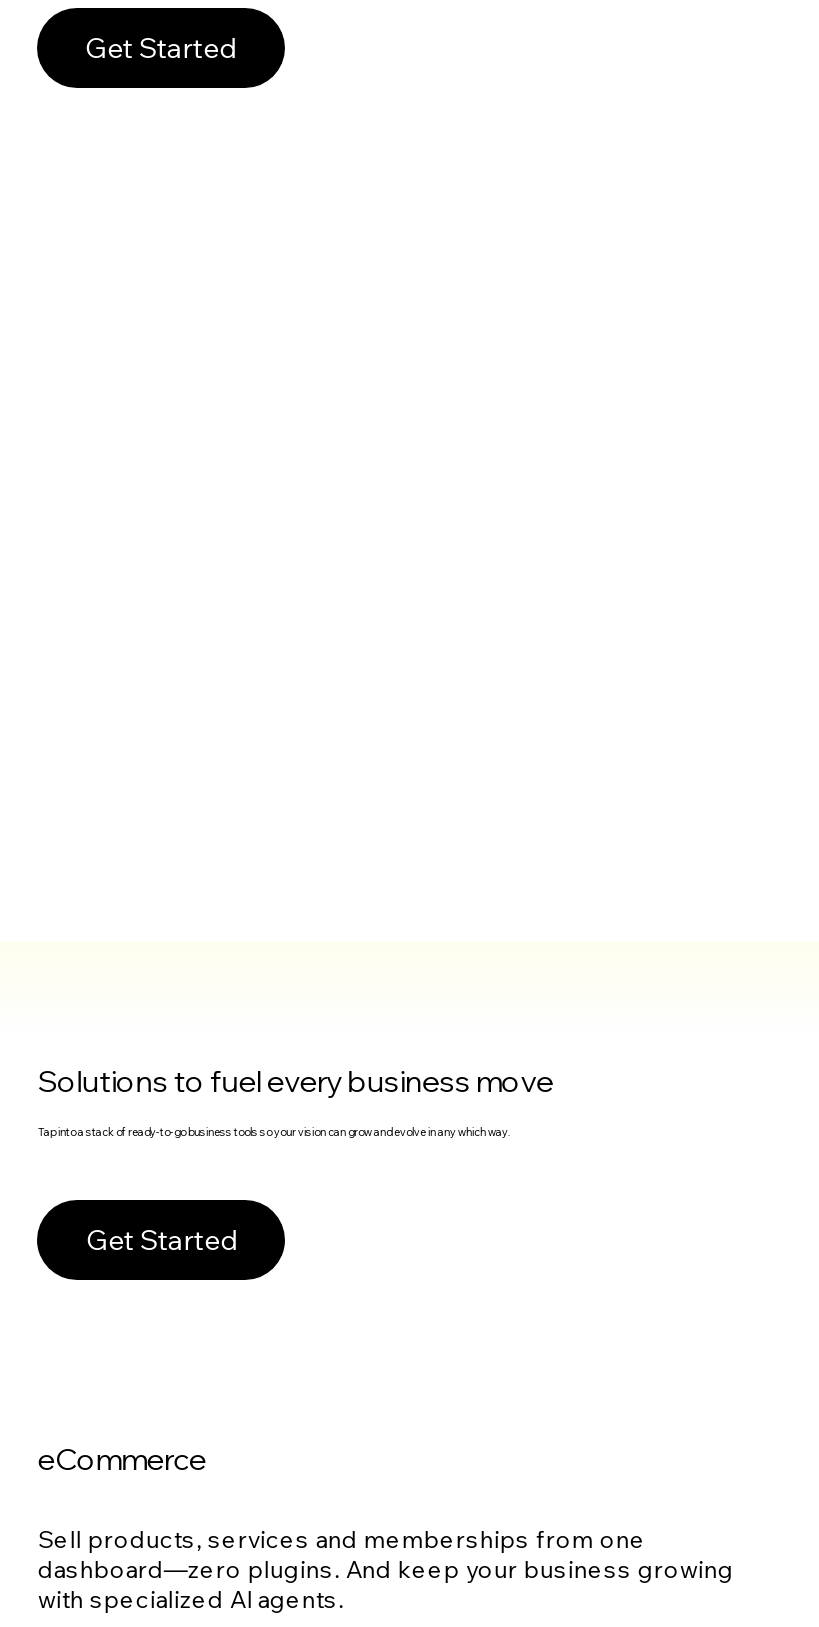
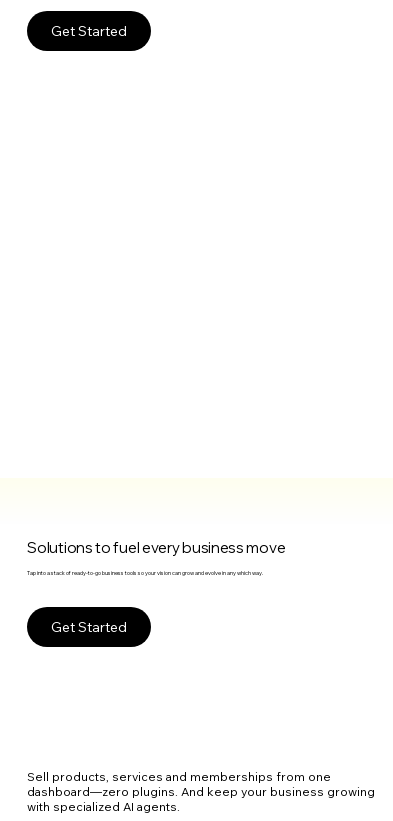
[38,1440,206,1478] eCommerce -> none

